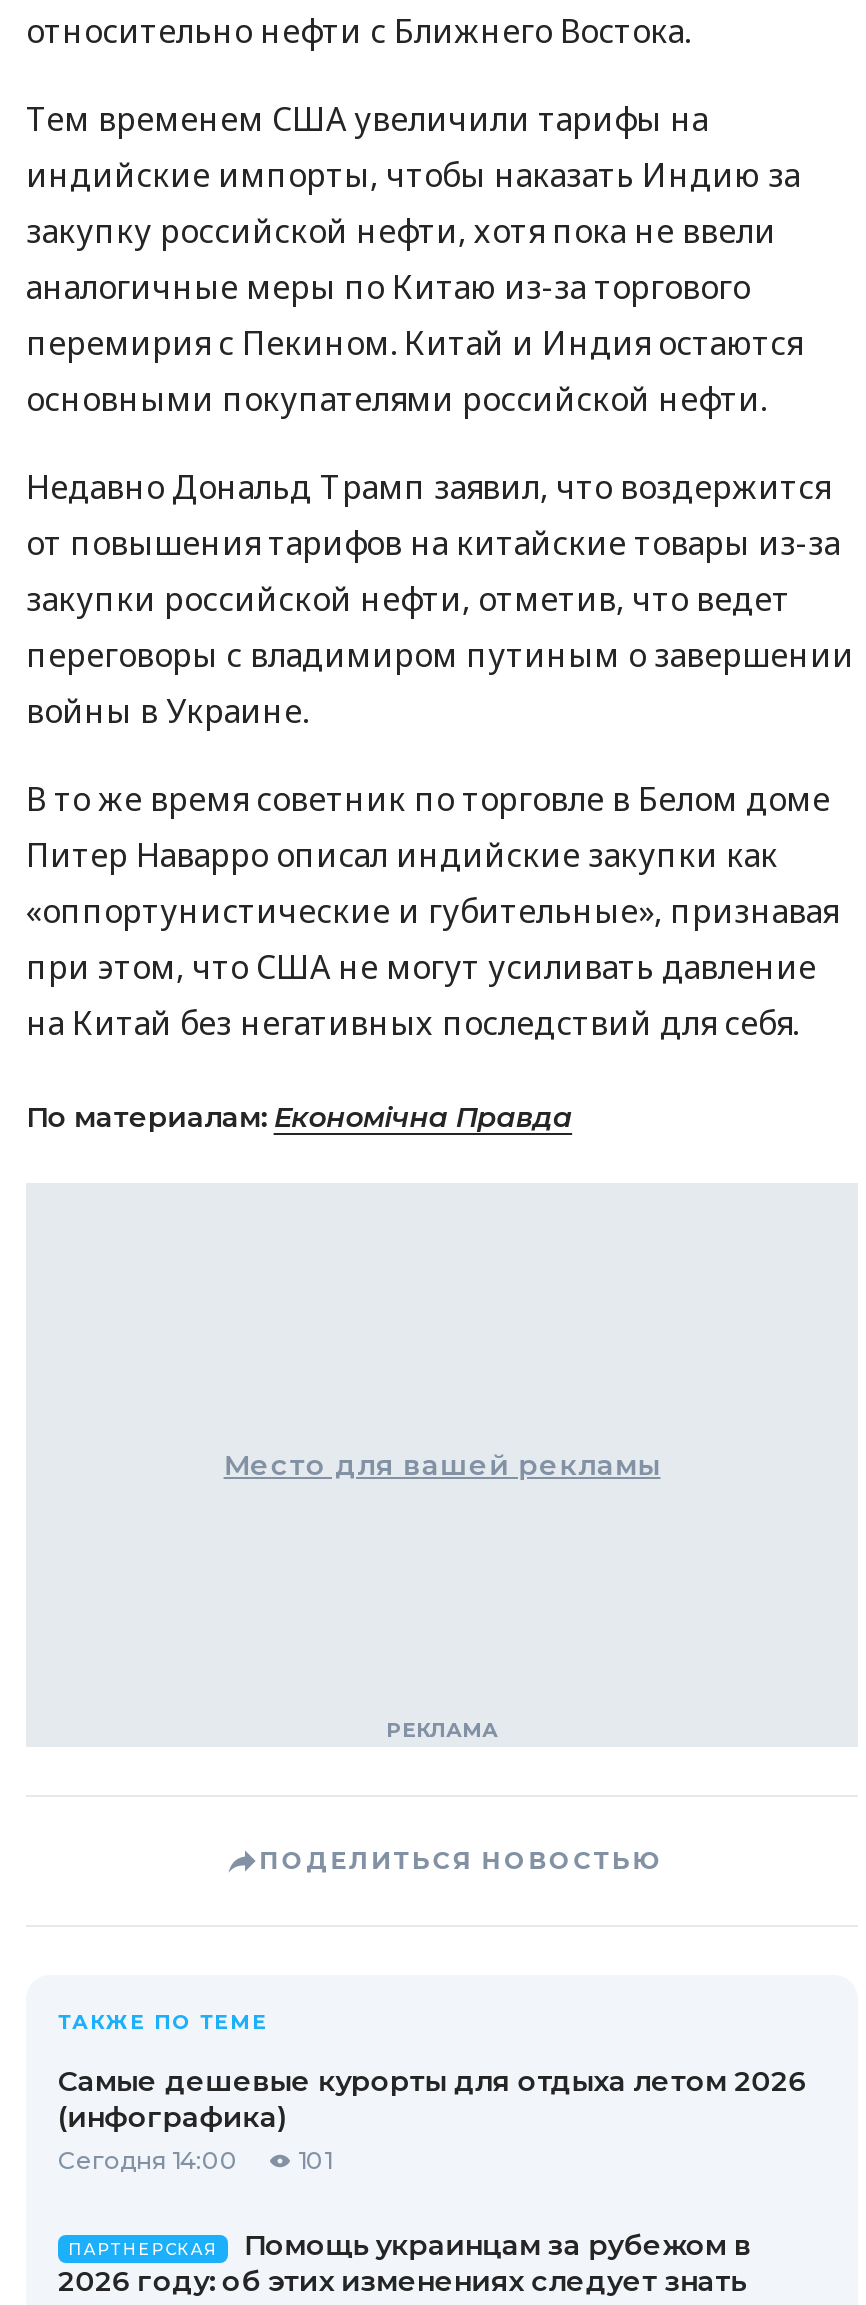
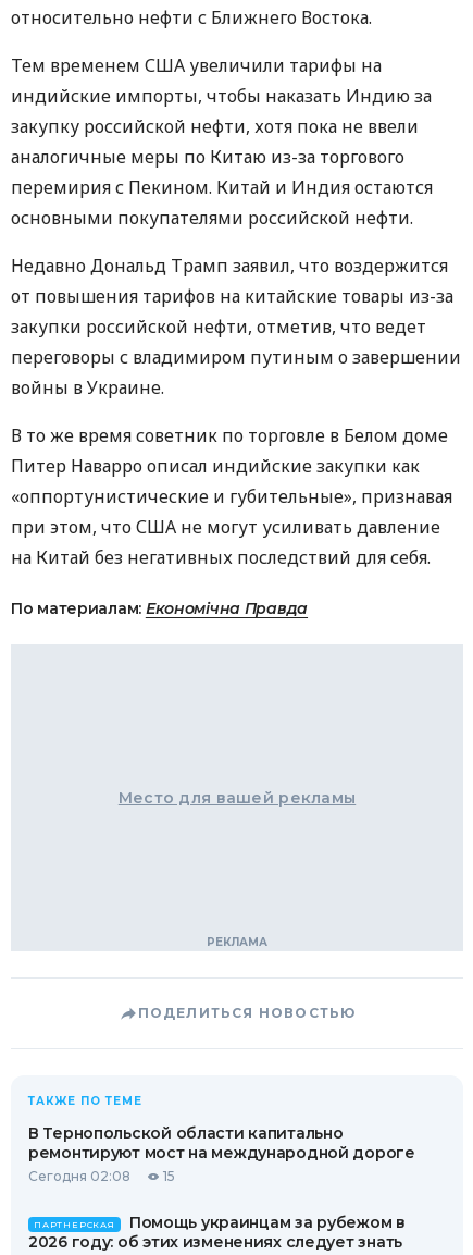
[58,2063,806,2175] Самые дешевые курорты для отдыха летом 2026 | (инфографика) | Сегодня 14:00 | 101 -> [28,1123,415,1184] В Тернопольской области капитально | ремонтируют мост на международной дороге | Сегодня 02:08 | 15

